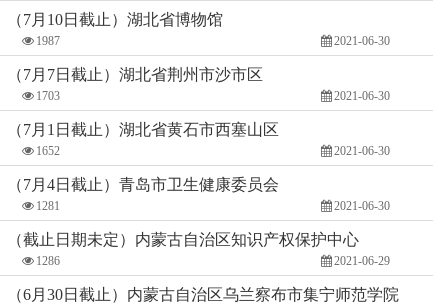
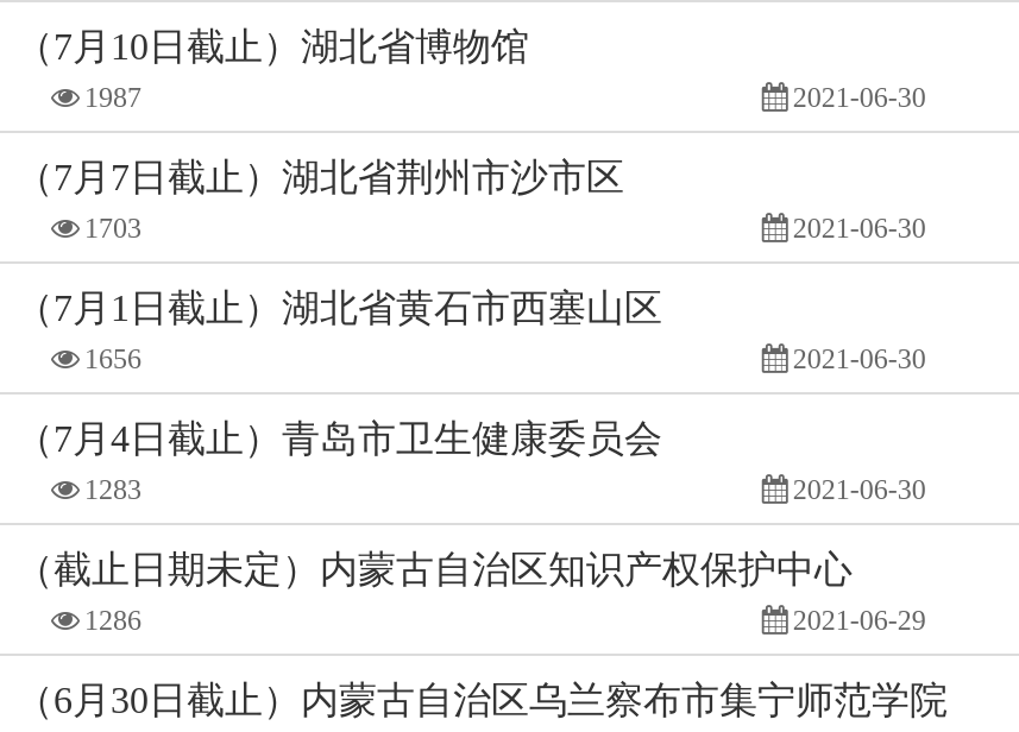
[36,144,60,158] 1652 -> [84,342,141,376] 1656
[36,199,60,213] 1281 -> [84,473,141,506] 1283

